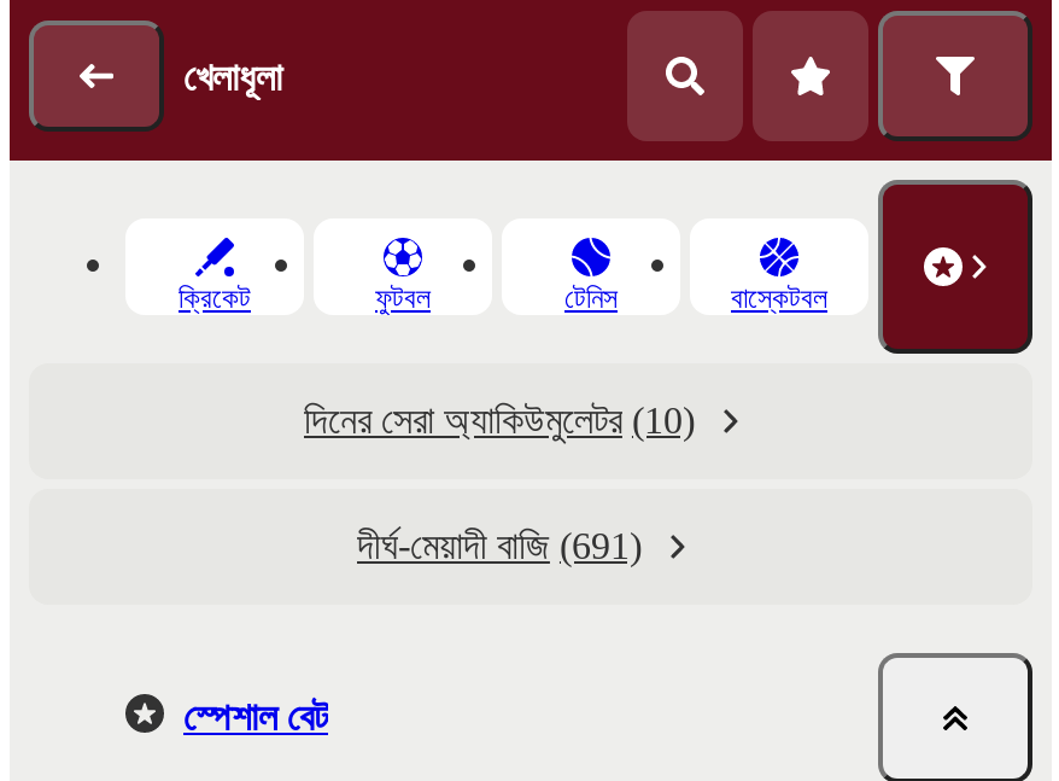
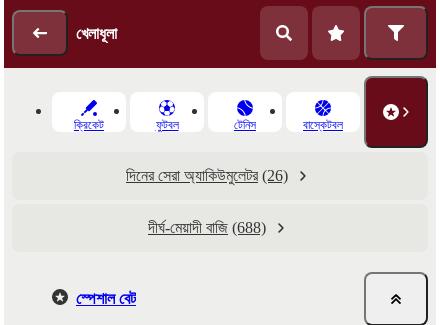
[304,400,695,441] দিনের সেরা অ্যাকিউমুলেটর (10) -> [126,167,288,184] দিনের সেরা অ্যাকিউমুলেটর (26)
[357,525,642,566] দীর্ঘ-মেয়াদী বাজি (691) -> [148,219,266,236] দীর্ঘ-মেয়াদী বাজি (688)

